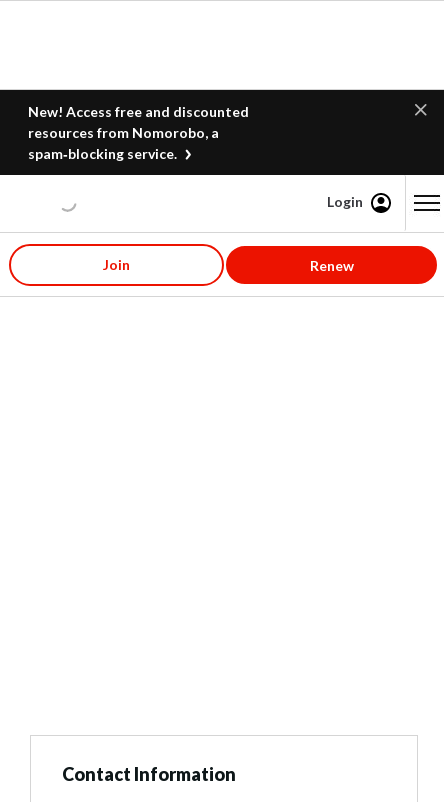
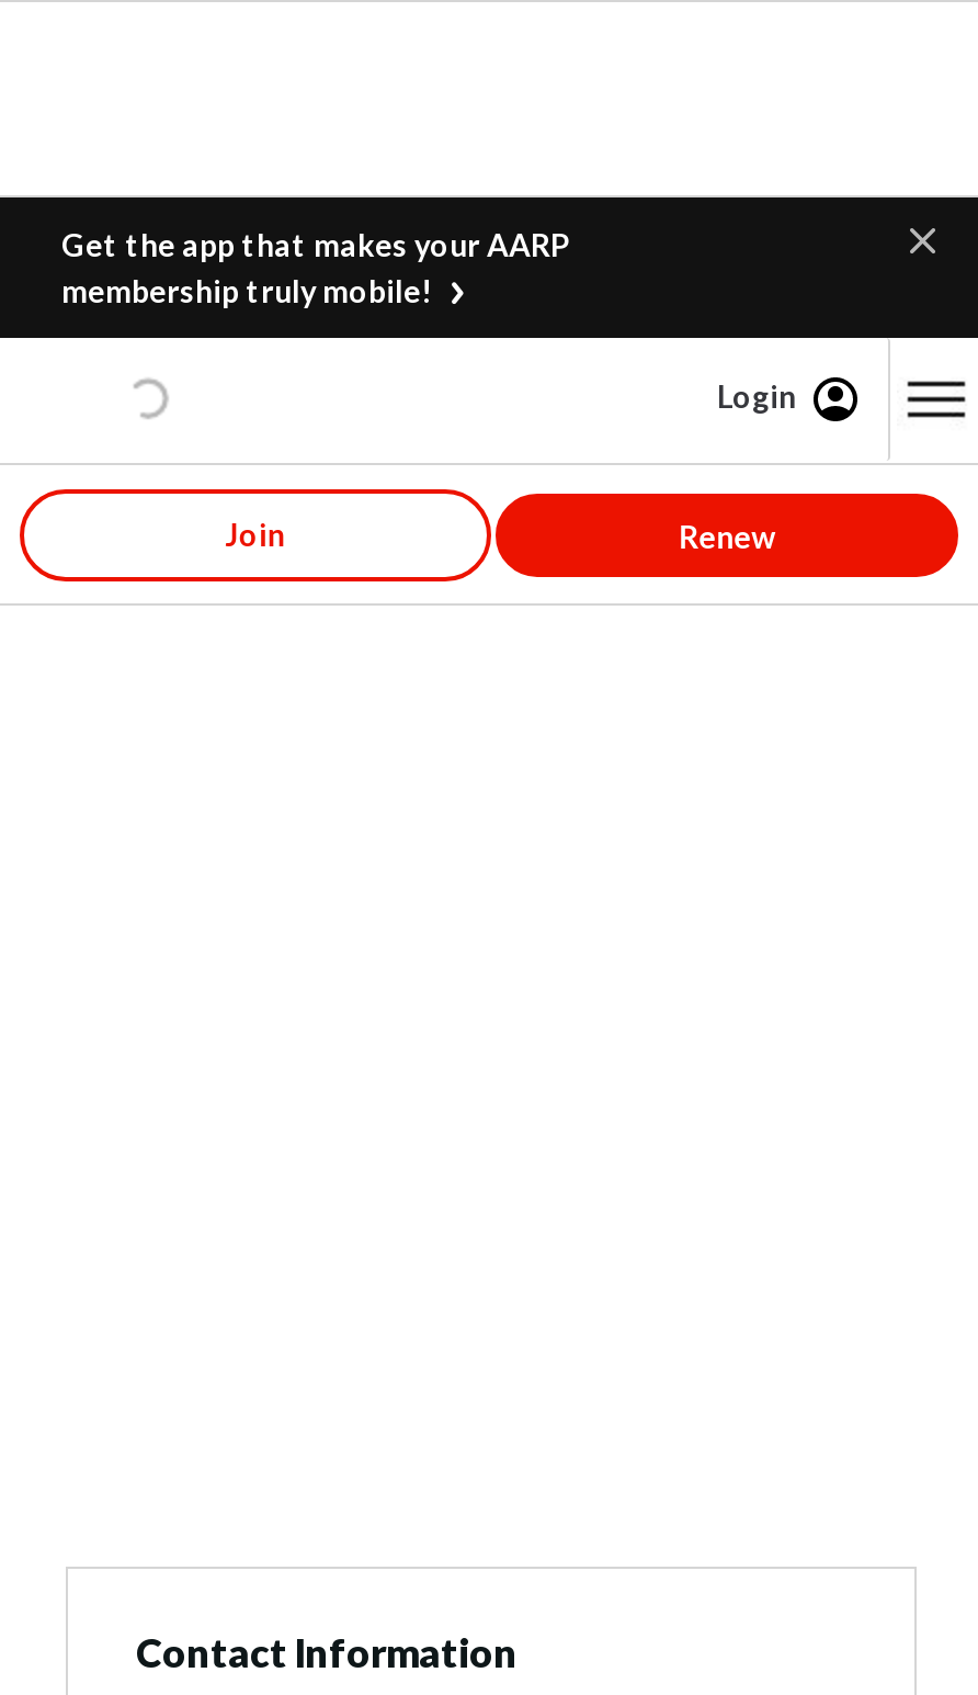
[28,103,249,162] New! Access free and discounted | resources from Nomorobo, a | spam‑blocking service. -> [61,226,570,309] Get the app that makes your AARP | membership truly mobile!

